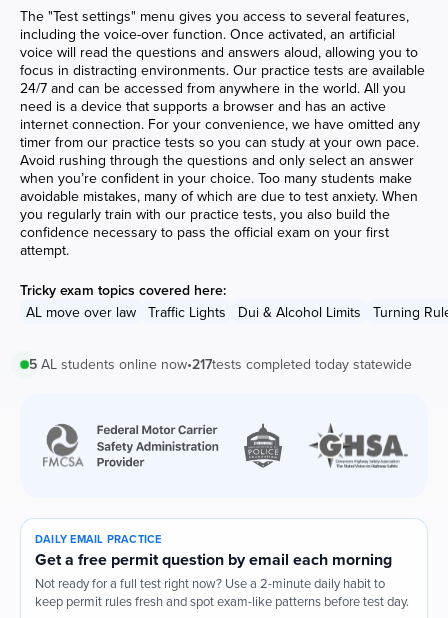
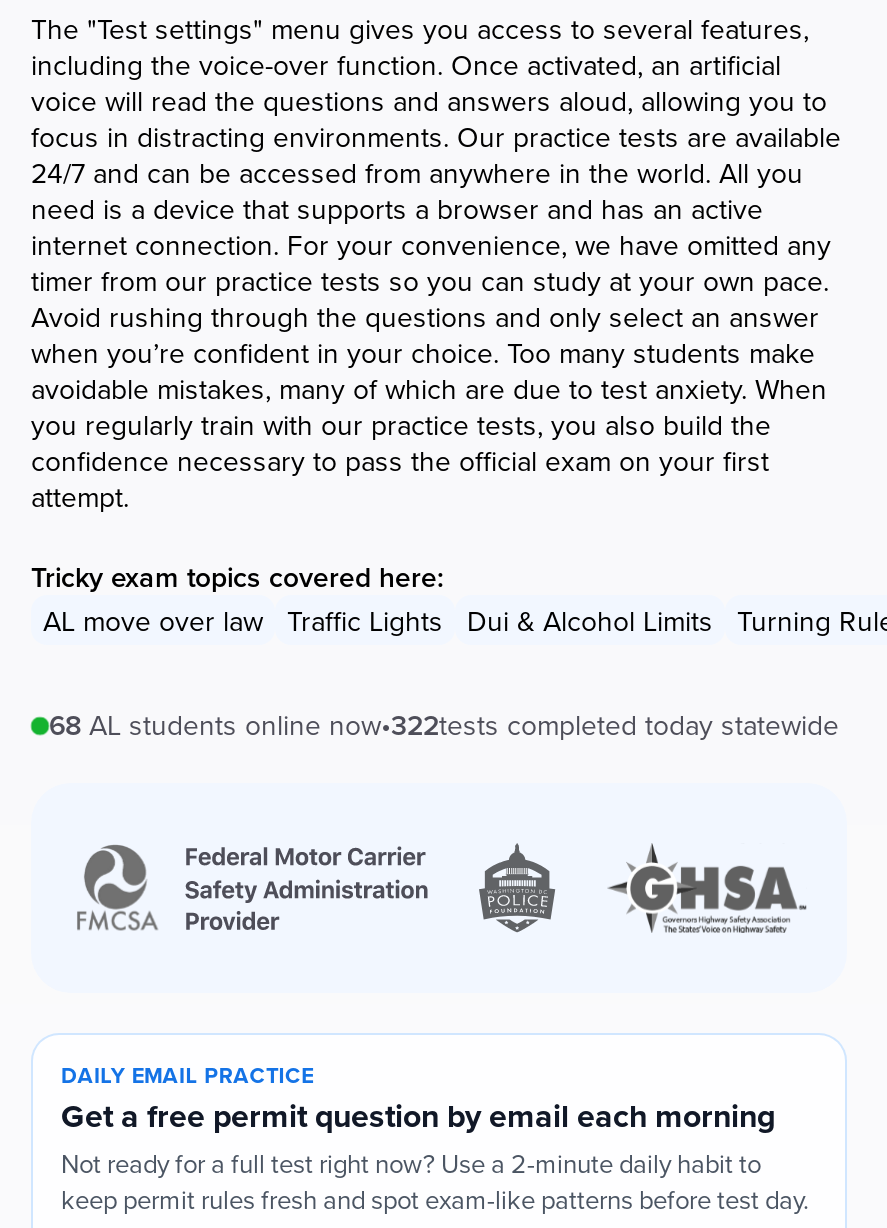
[29,354,412,374] 5 AL students online now•217tests completed today statewide -> [49,705,839,745] 68 AL students online now•322tests completed today statewide

